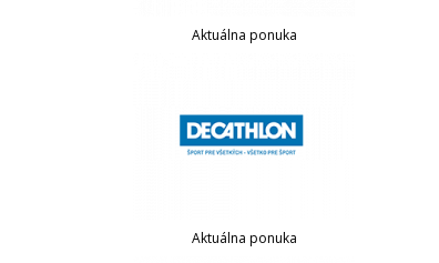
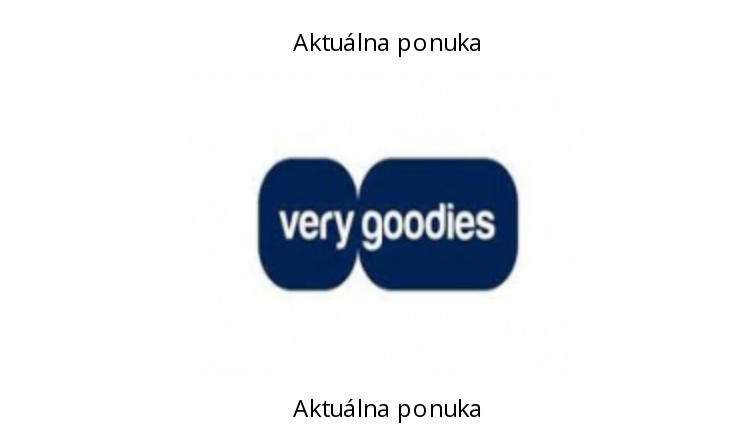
[171,99,317,174] [image] -> [256,155,522,295] [image]

